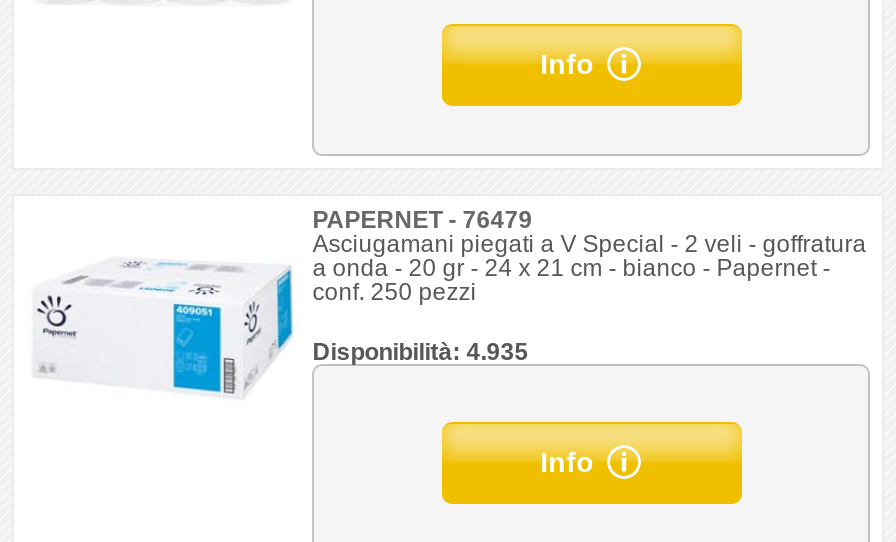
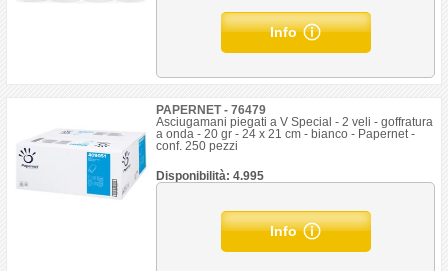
[312,338,528,366] Disponibilità: 4.935 -> [156,169,264,183] Disponibilità: 4.995

